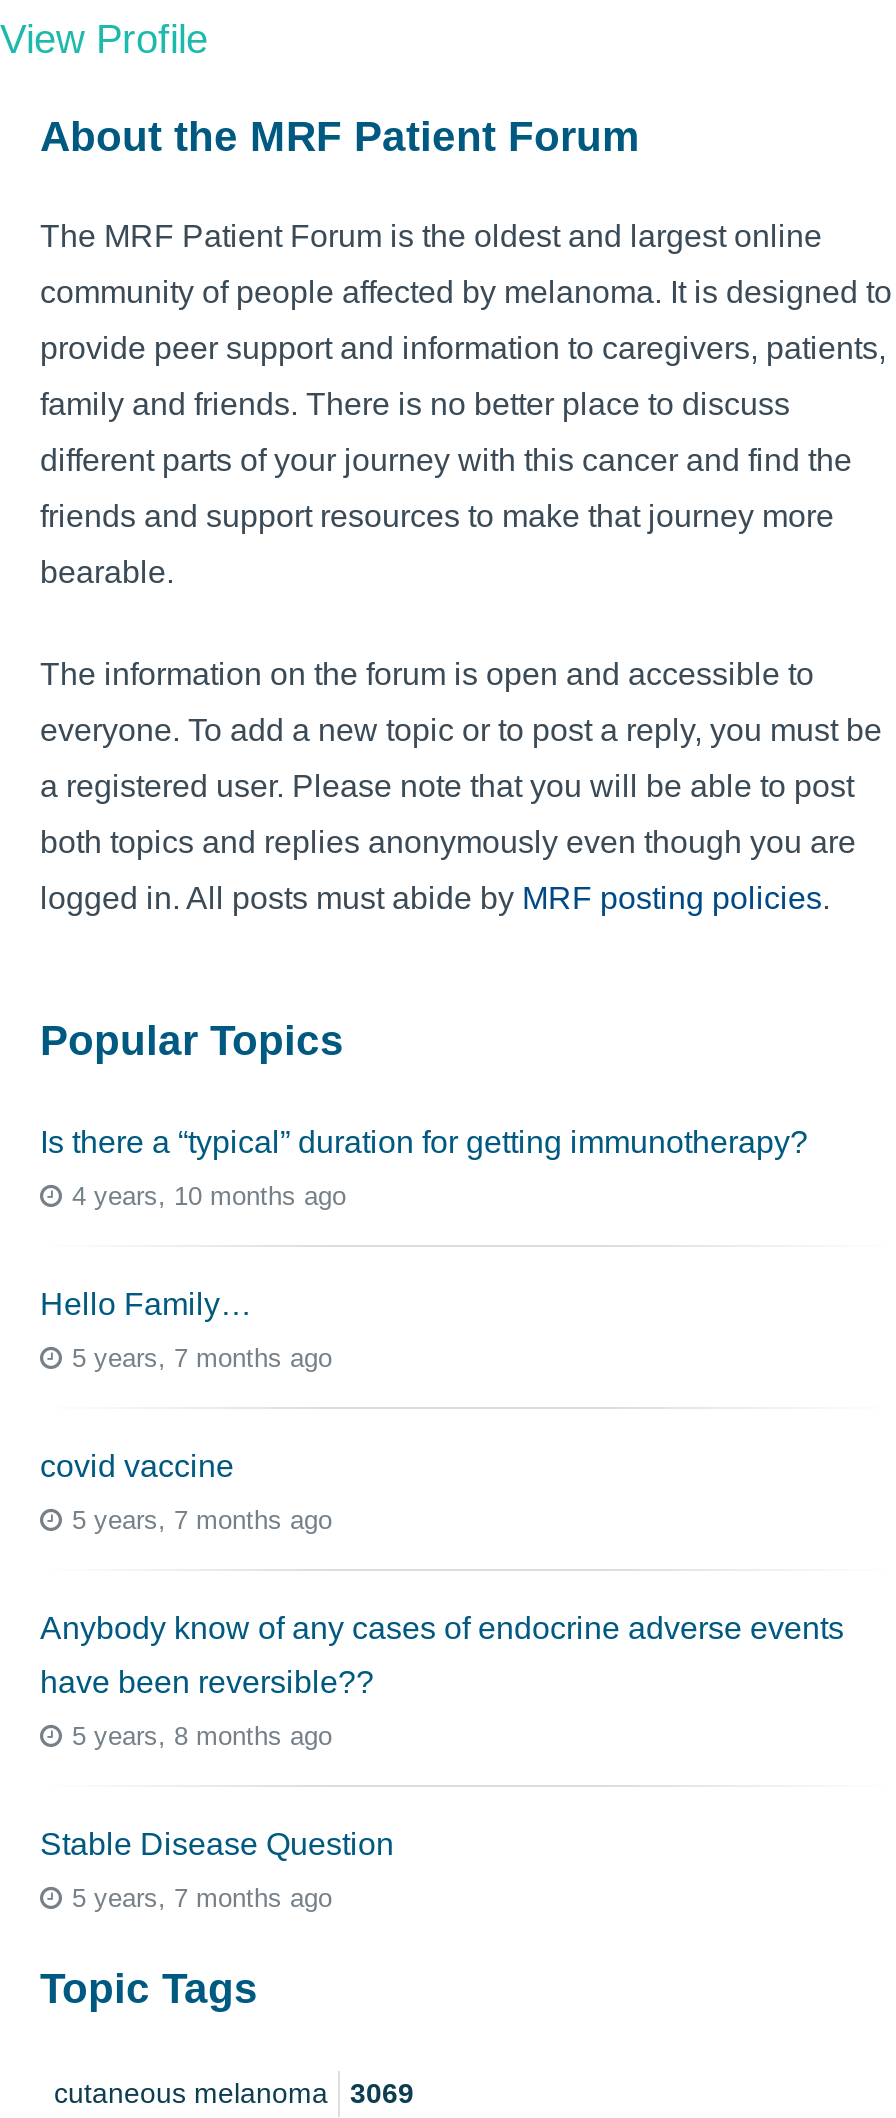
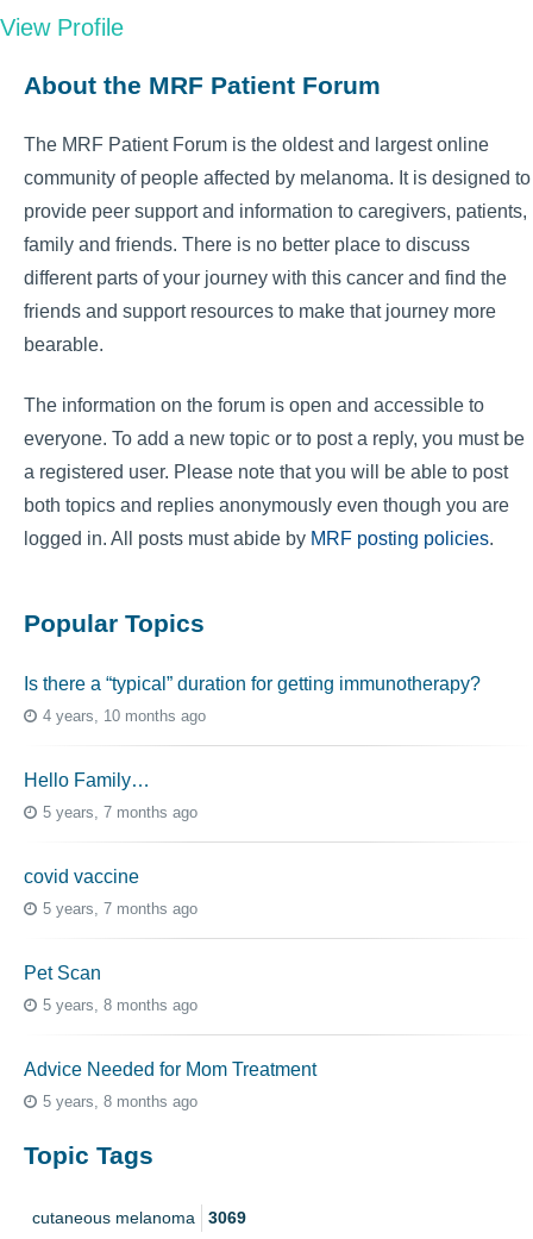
[40,1611,844,1699] Anybody know of any cases of endocrine adverse events | have been reversible?? -> [24,963,101,983] Pet Scan
[40,1827,394,1861] Stable Disease Question -> [24,1059,316,1079] Advice Needed for Mom Treatment
[72,1883,332,1913] 5 years, 7 months ago -> [43,1092,197,1110] 5 years, 8 months ago

